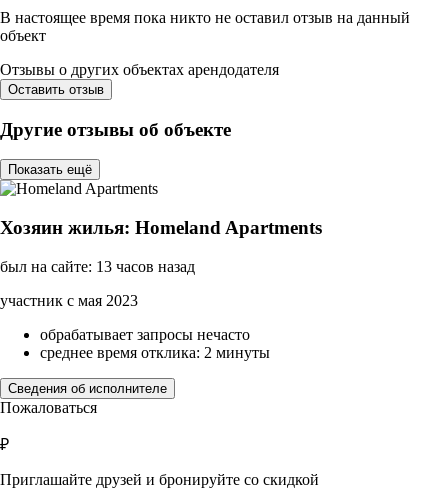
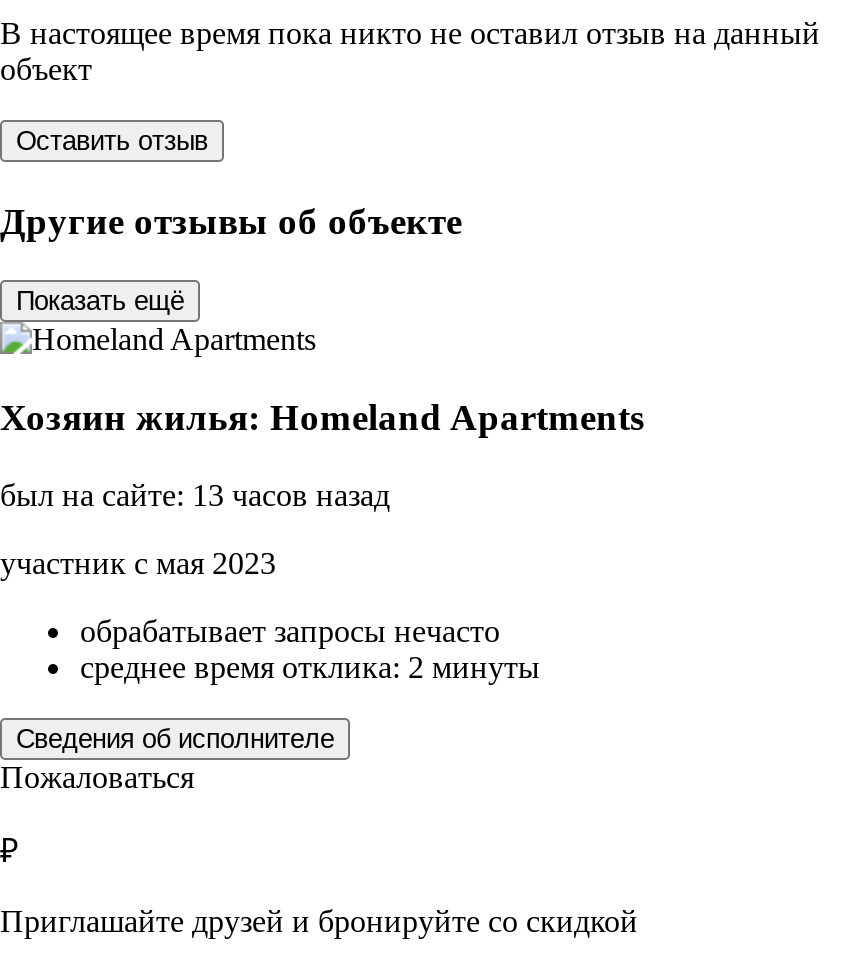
[0,61,279,78] Отзывы о других объектах арендодателя -> none

